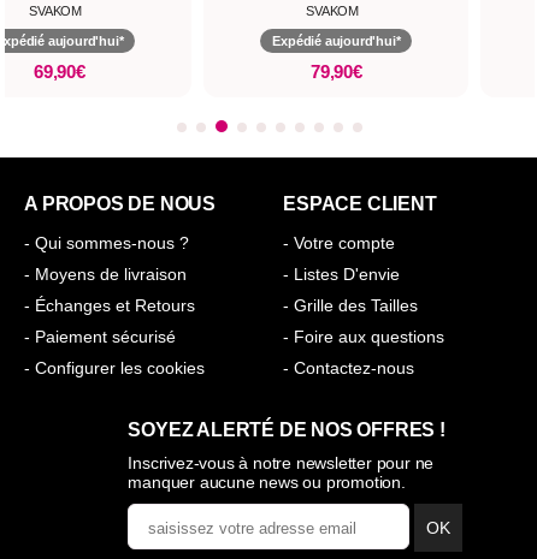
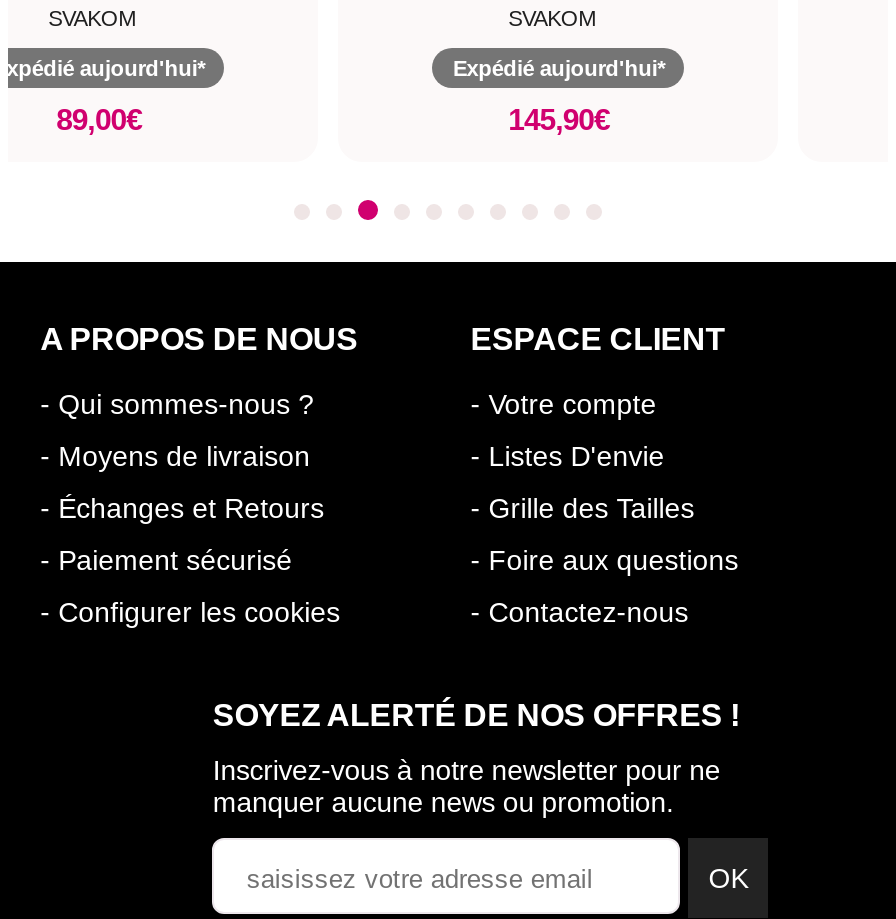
[34,62,85,82] 69,90€ -> [56,103,142,137] 89,00€
[311,62,362,82] 79,90€ -> [508,103,610,137] 145,90€

